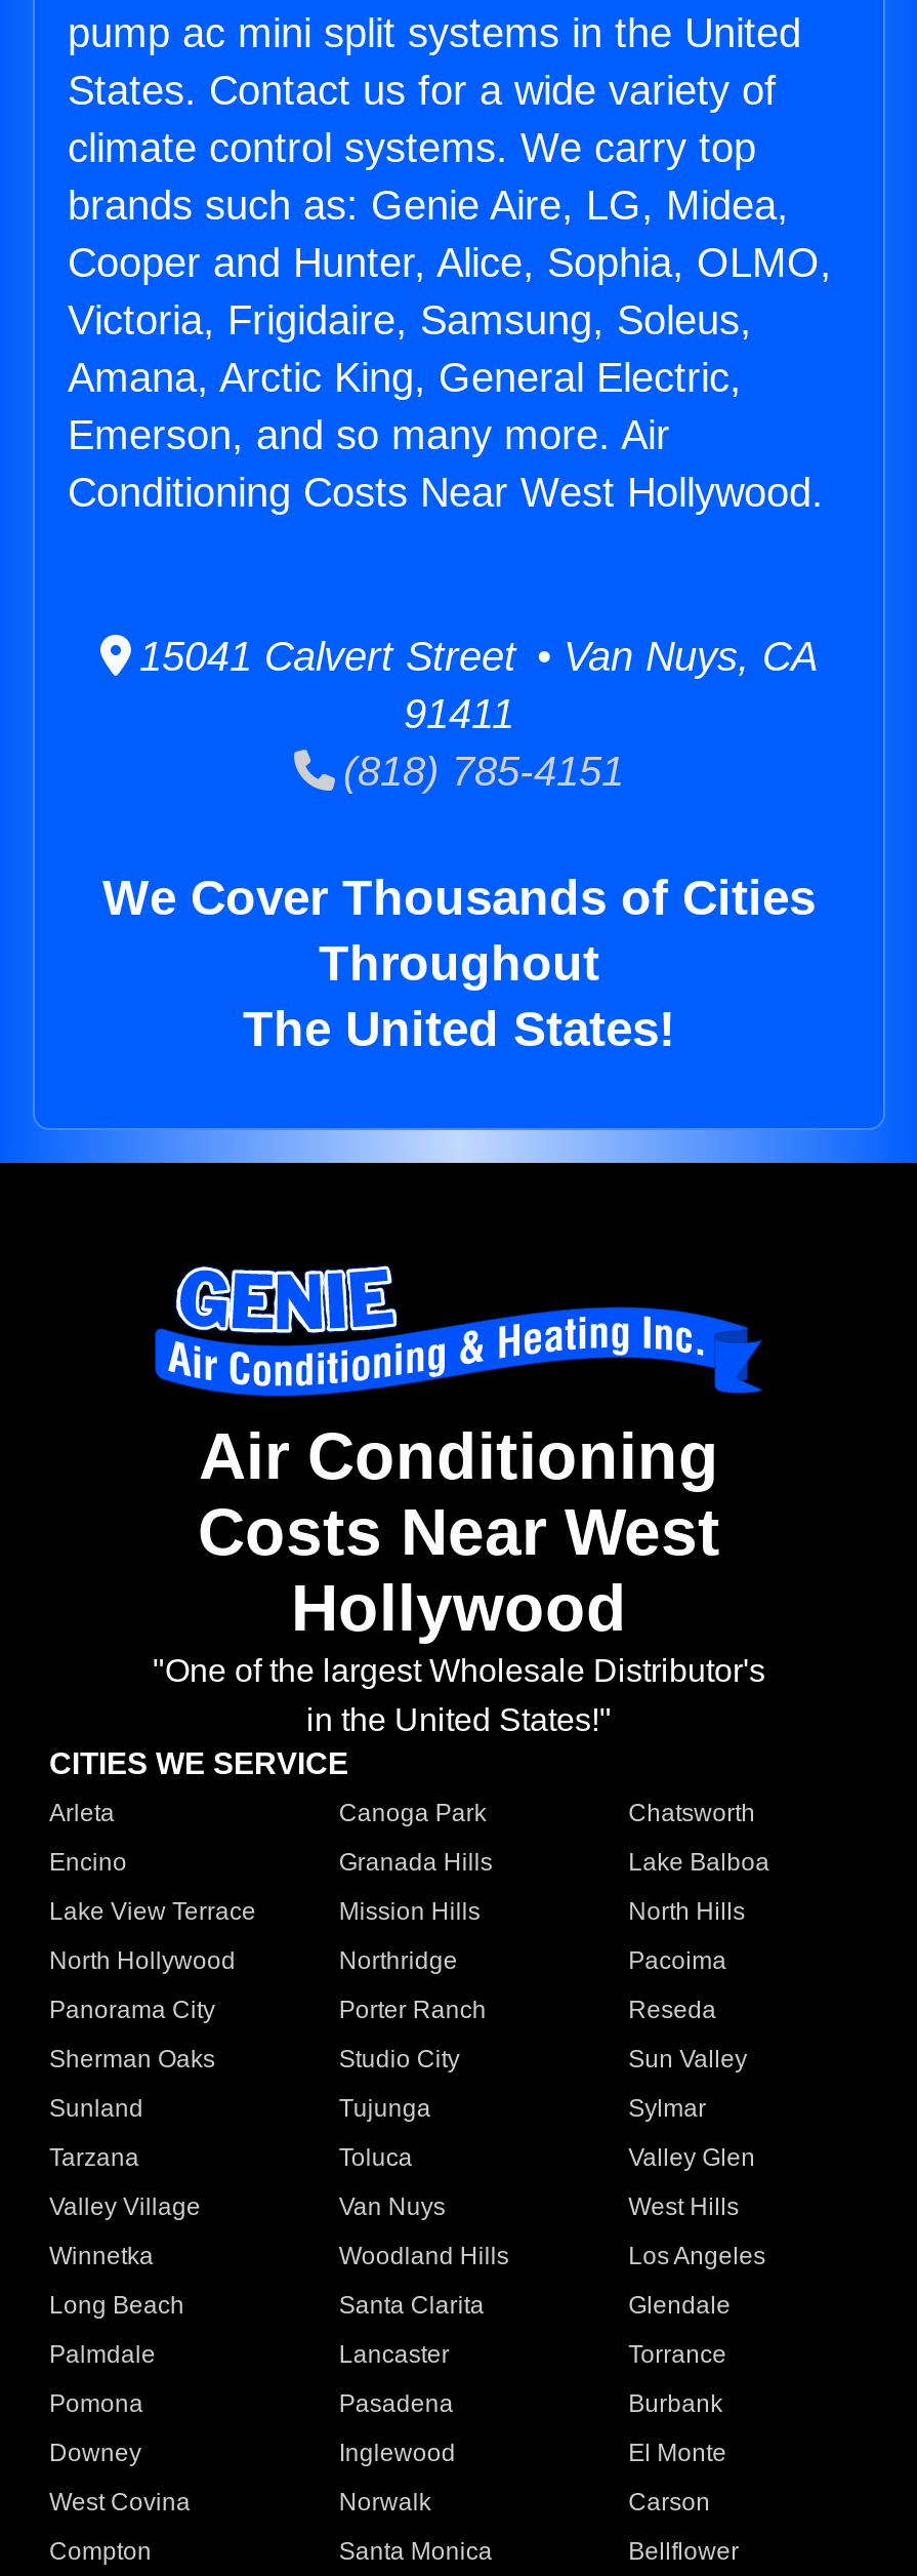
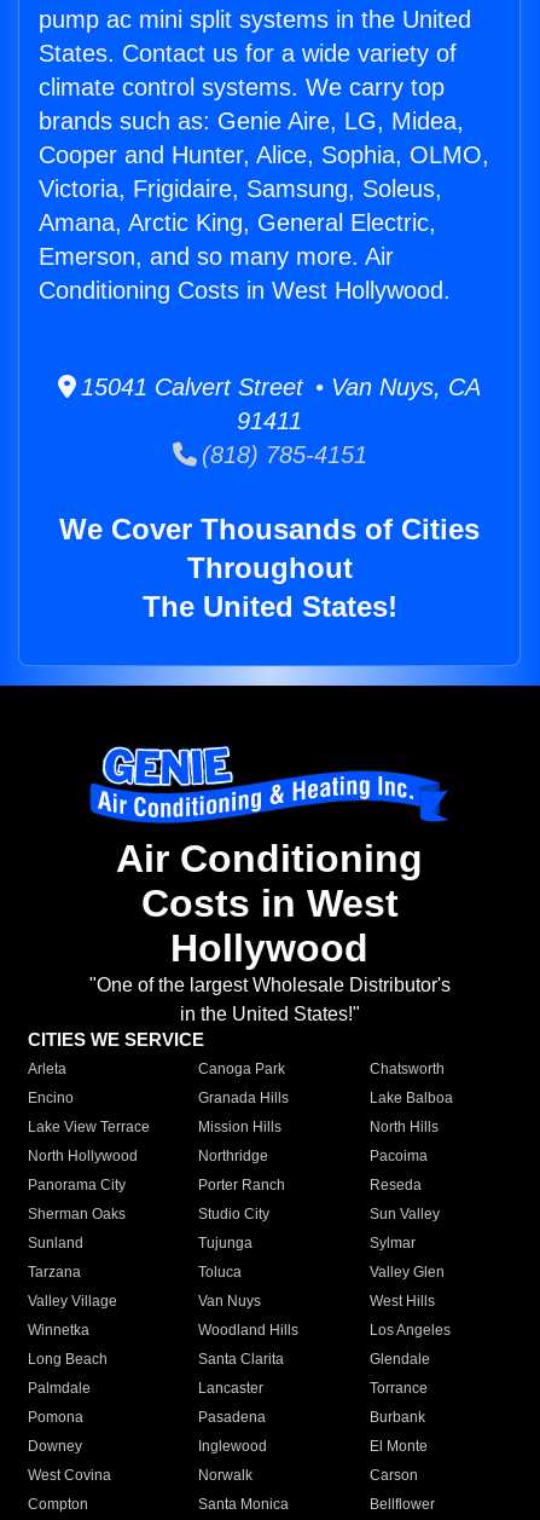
[68,470,824,515] Conditioning Costs Near West Hollywood. -> [39,277,451,304] Conditioning Costs in West Hollywood.
[198,1496,720,1570] Costs Near West -> [141,882,398,925] Costs in West

